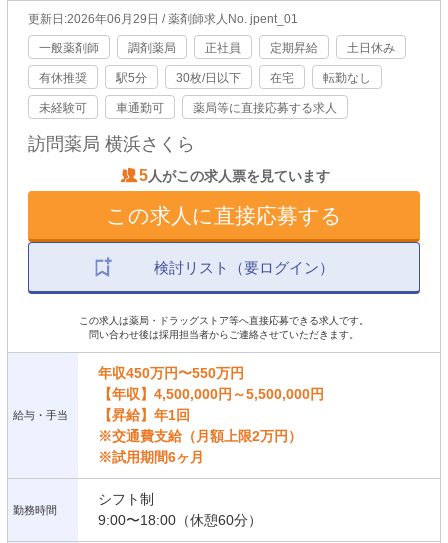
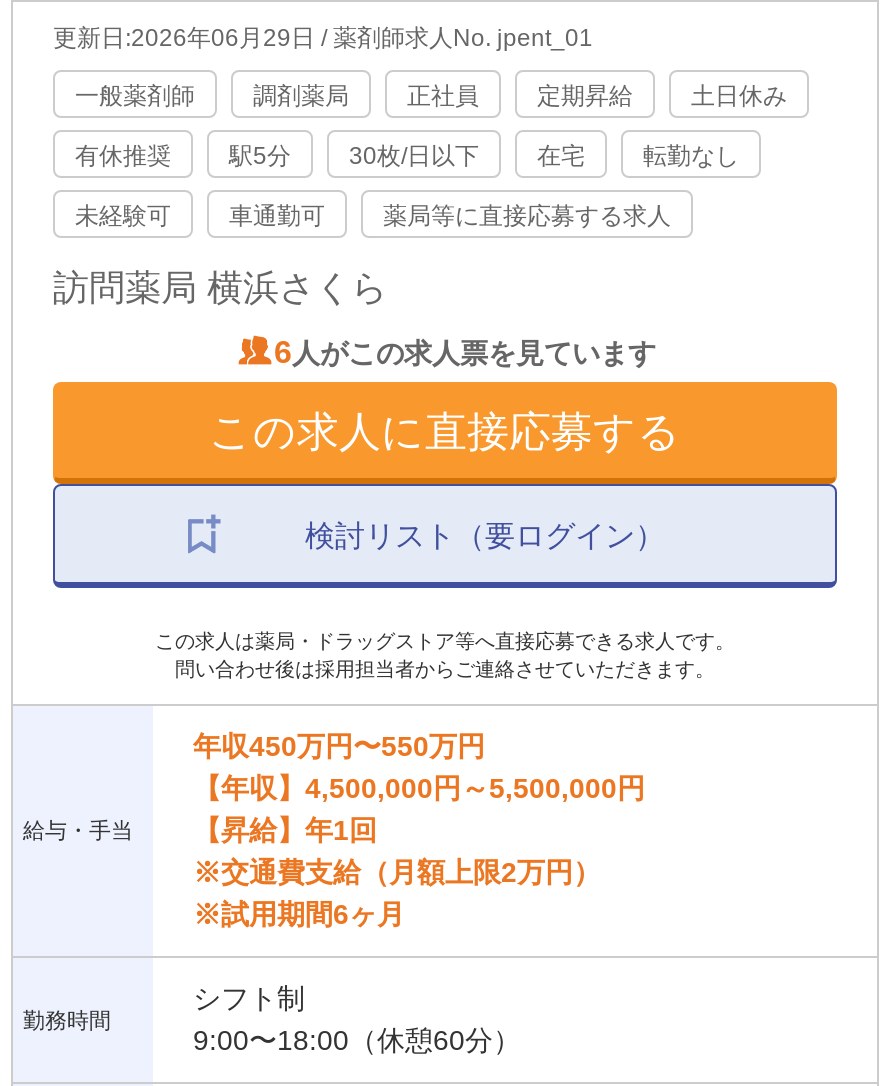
[138,167,329,184] 5人がこの求人票を見ています -> [274,335,656,369] 6人がこの求人票を見ています

